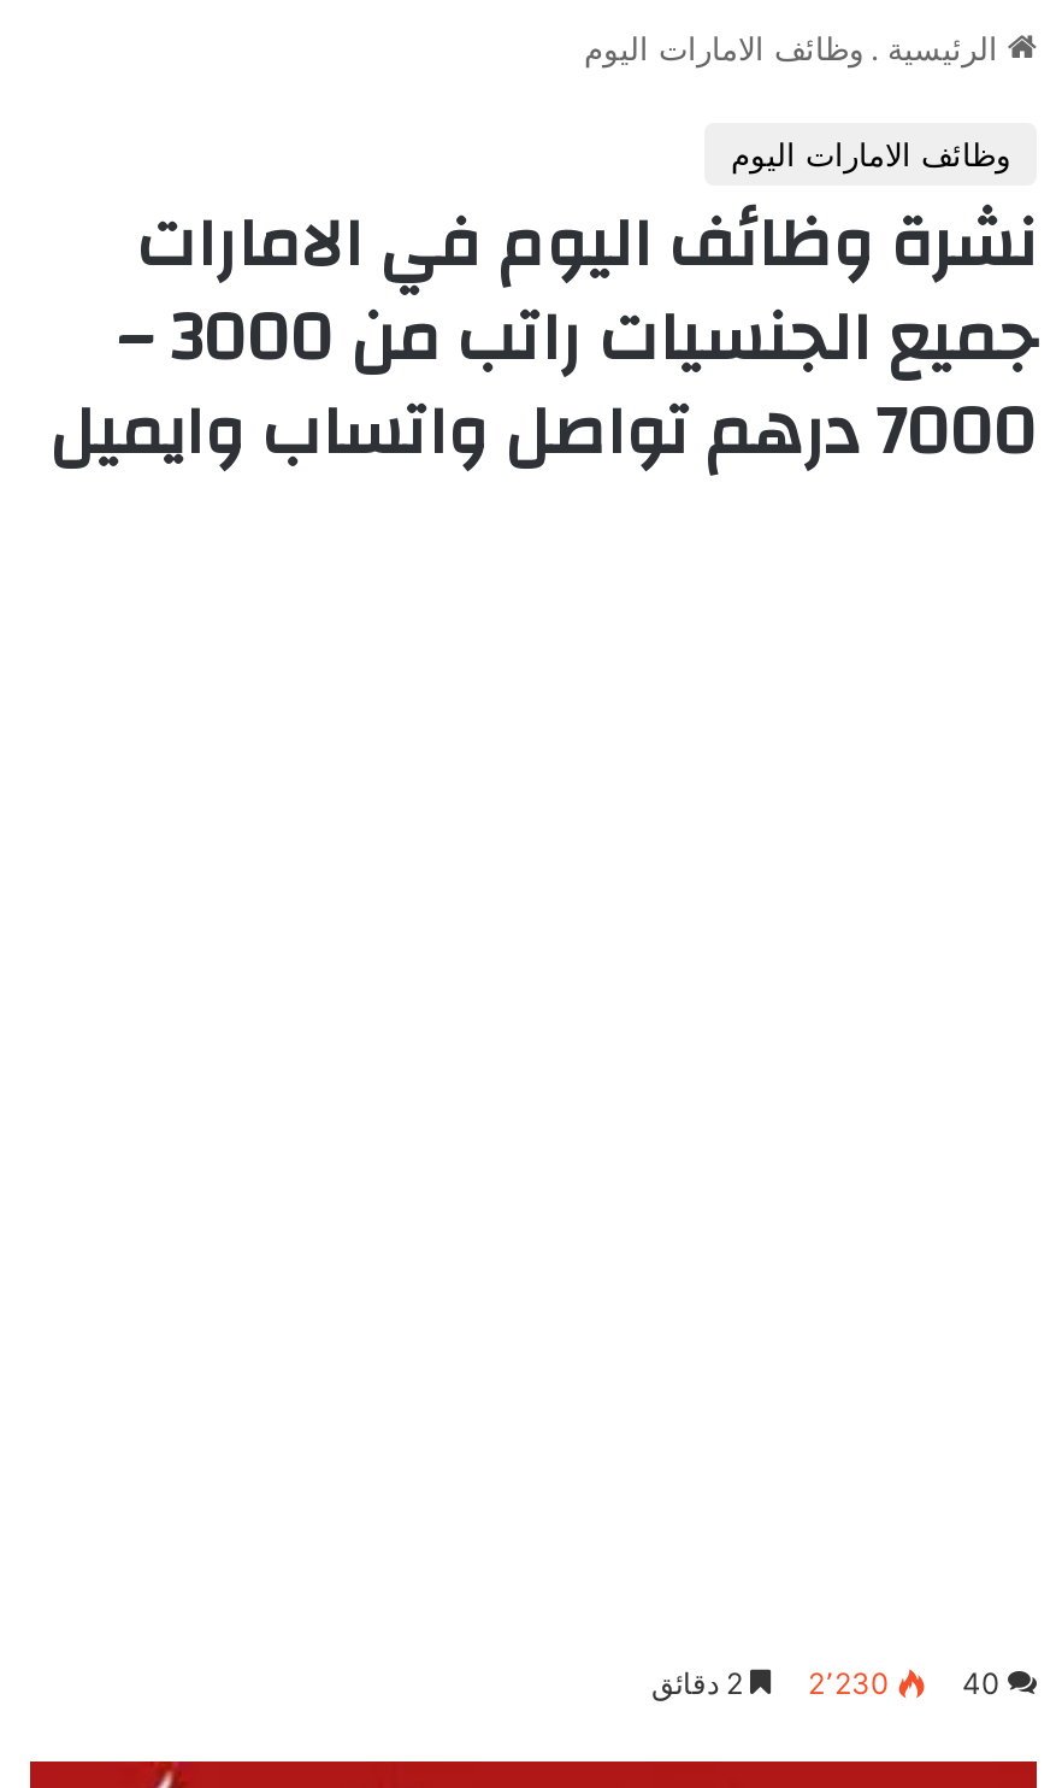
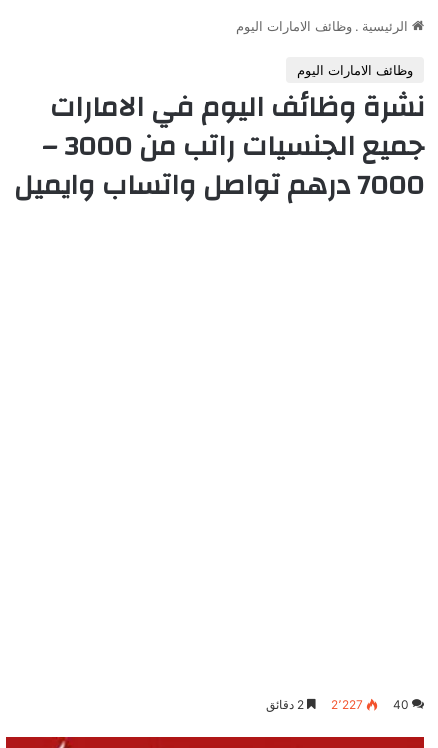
[808,1665,890,1701] 2٬230 -> [331,697,363,712] 2٬227

